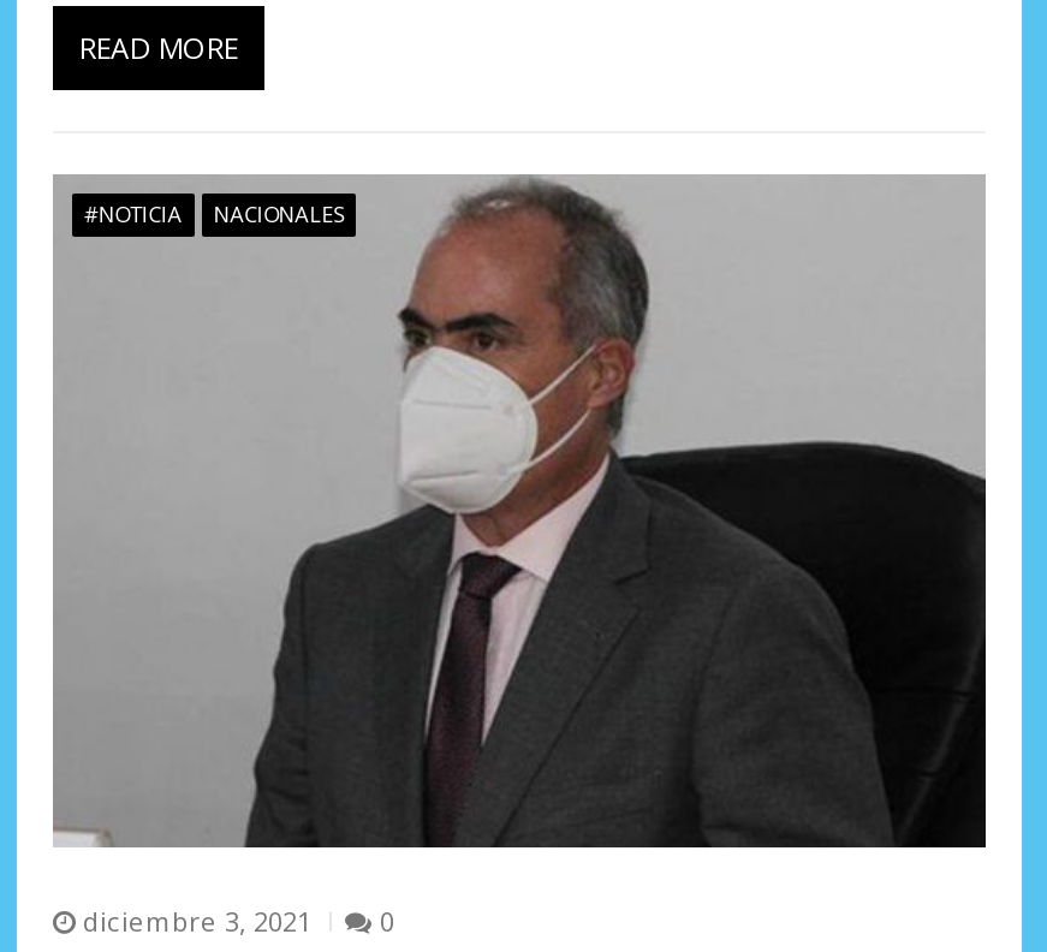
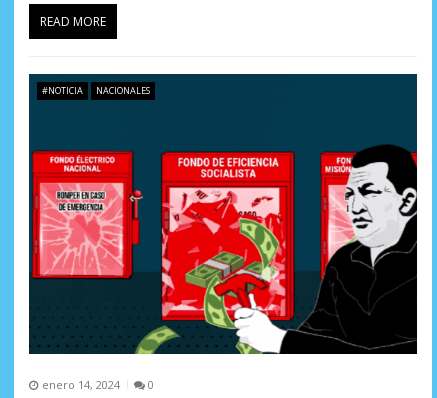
[53,177,986,940] [image] | diciembre 3, 2021 0 -> [28,74,418,392] [image] | enero 14, 2024 0

